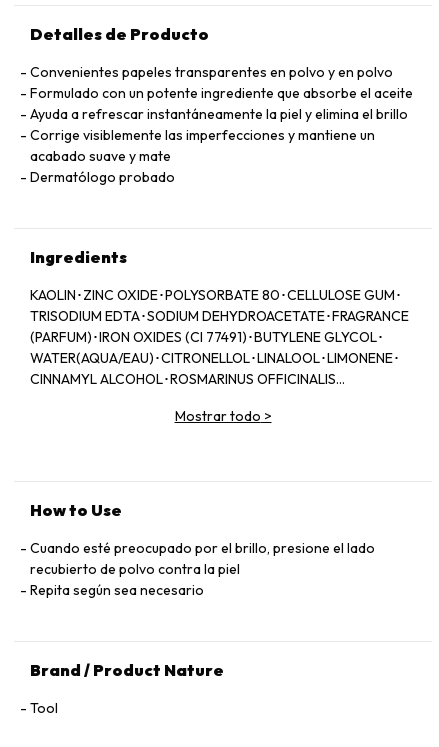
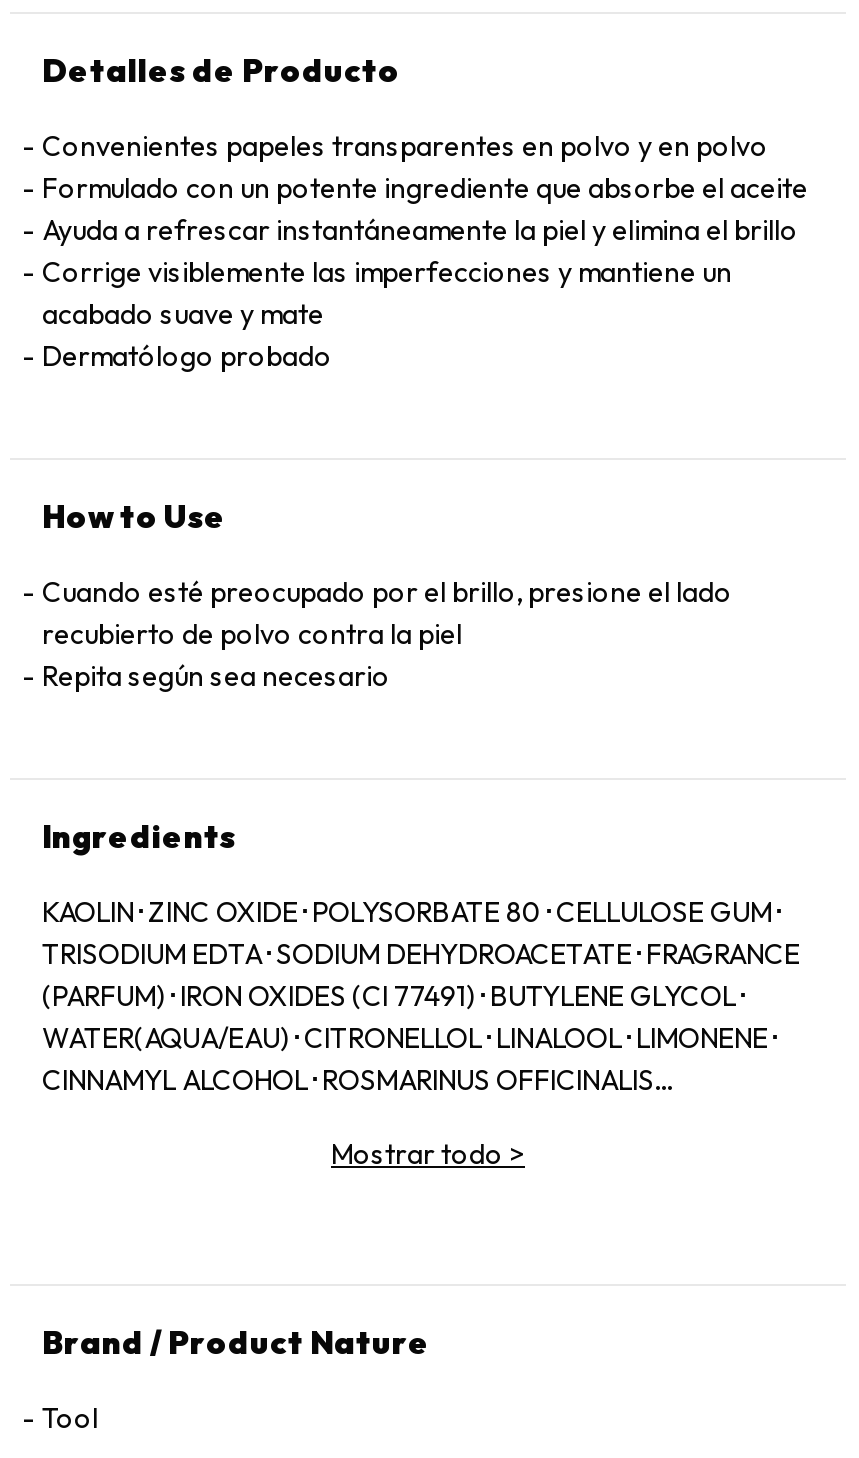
moved [30,247,409,425] -> [42,816,800,1172]: Ingredients | KAOLIN･ZINC OXIDE･POLYSORBATE 80･CELLULOSE GUM･ | TRISODIUM EDTA･SODIUM DEHYDROACETATE･FRAGRANCE | (PARFUM)･IRON OXIDES (CI 77491)･BUTYLENE GLYCOL･ | WATER(AQUA/EAU)･CITRONELLOL･LINALOOL･LIMONENE･ | CINNAMYL ALCOHOL･ROSMARINUS OFFICINALIS | Mostrar todo >
moved [30,500,375,599] -> [42,496,732,694]: How to Use | Cuando esté preocupado por el brillo, presione el lado | recubierto de polvo contra la piel | Repita según sea necesario

